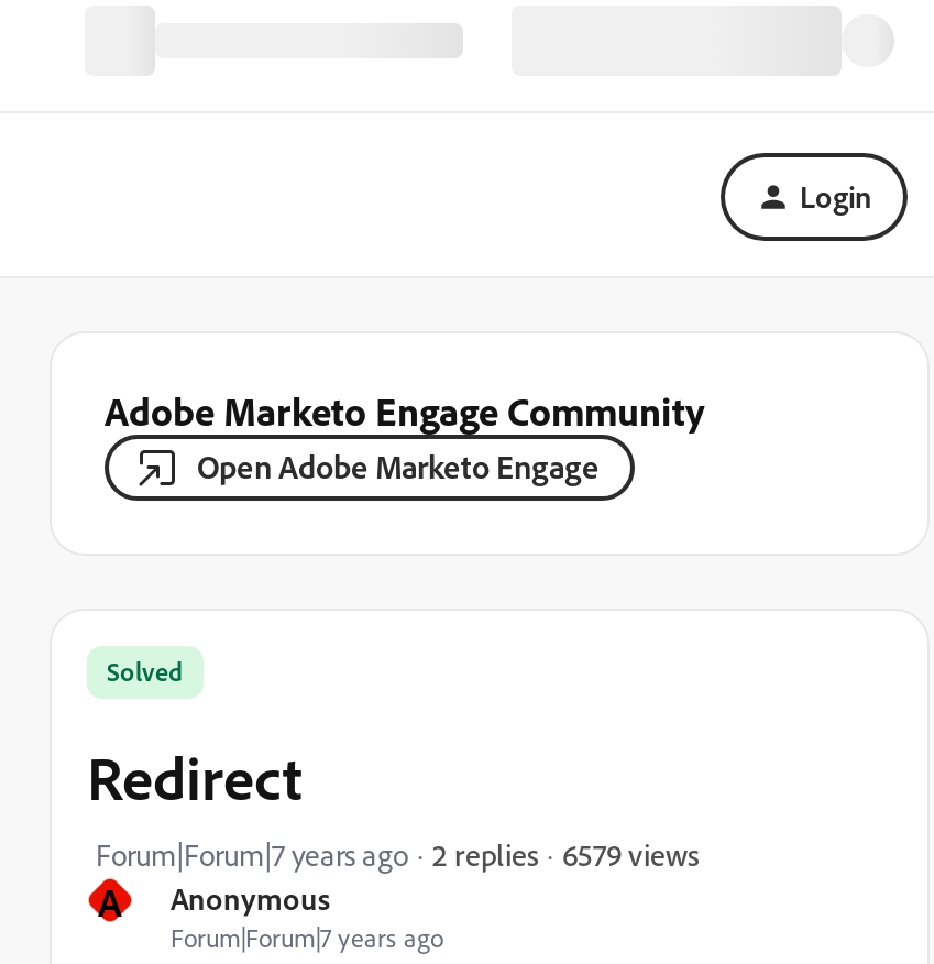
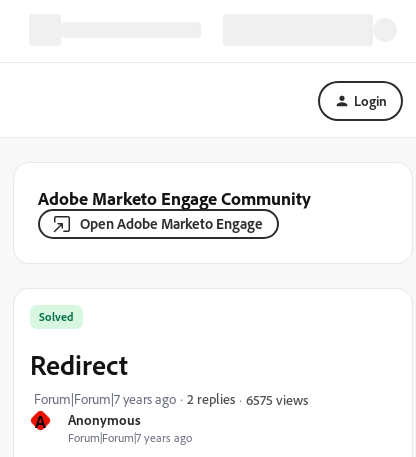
[562,834,699,872] 6579 views -> [246,390,308,407] 6575 views

